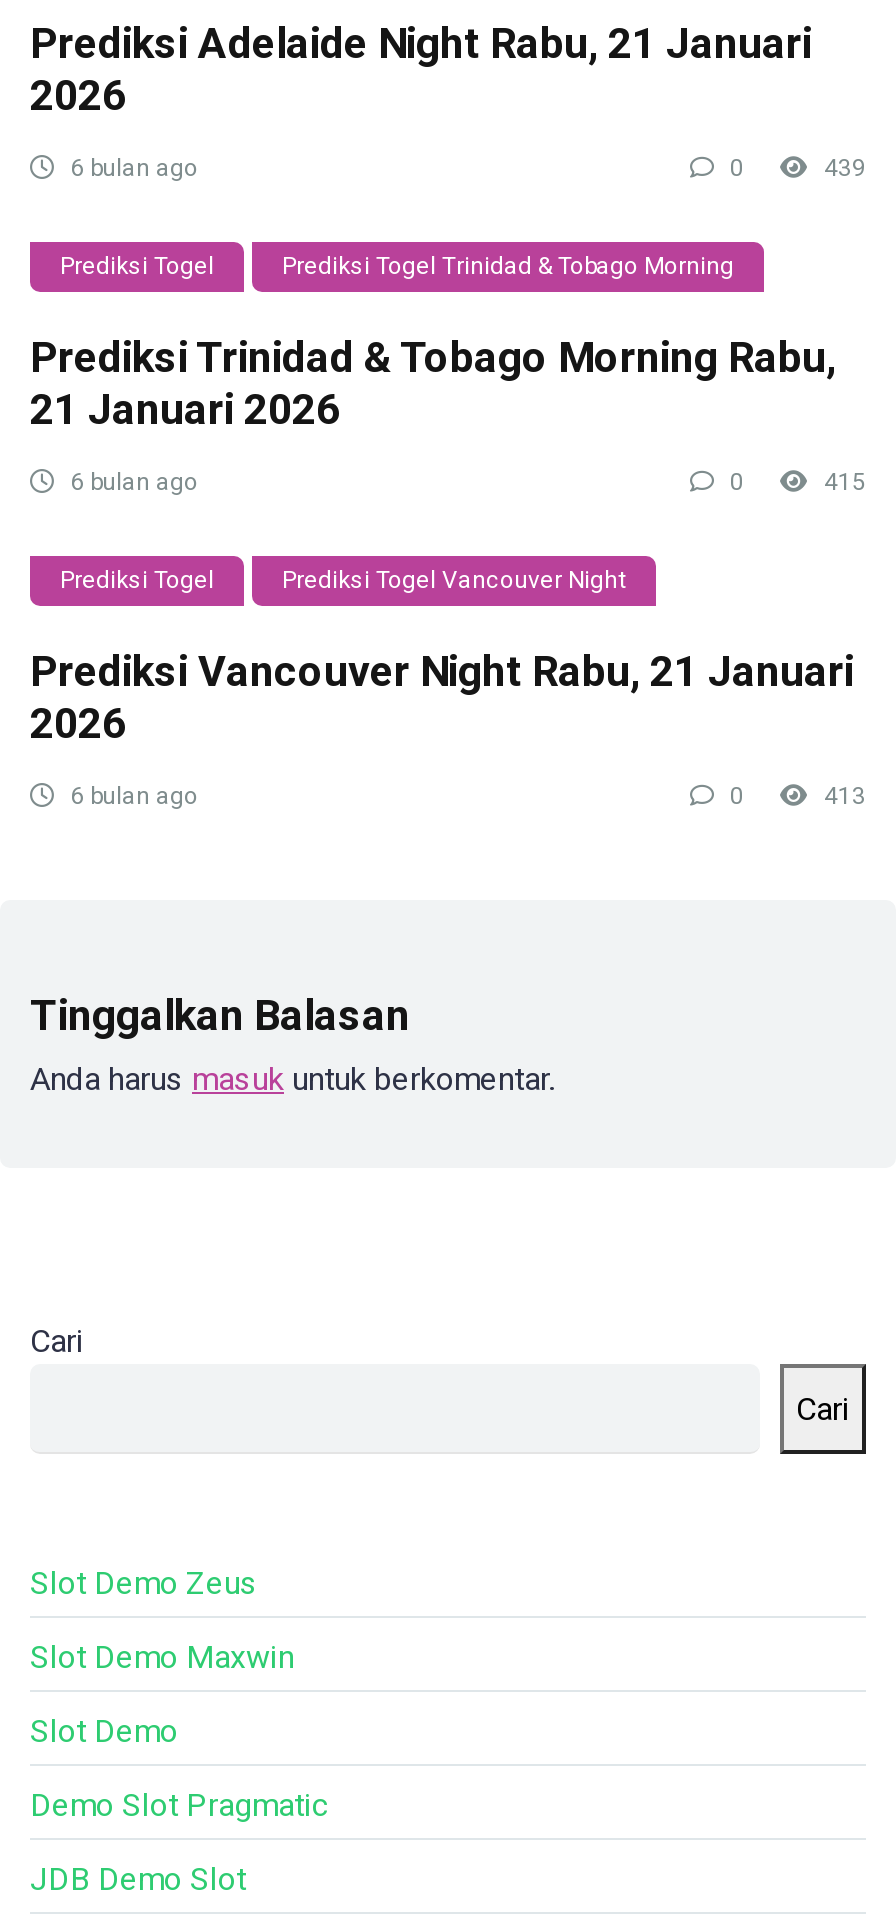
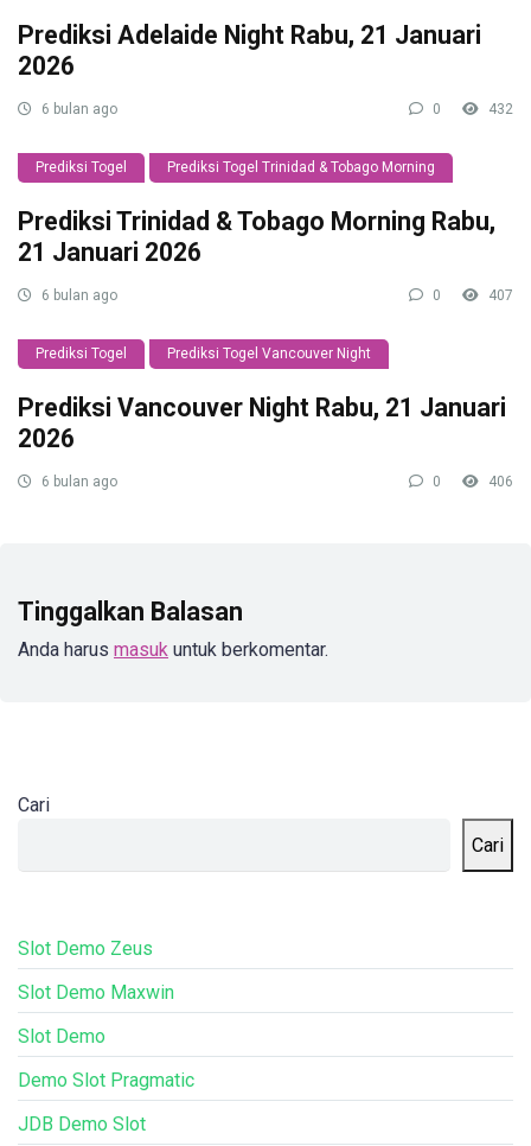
[818,154,866,182] 439 -> [485,101,513,117] 432
[818,468,866,496] 415 -> [485,287,513,304] 407
[818,782,866,810] 413 -> [485,473,513,490] 406

